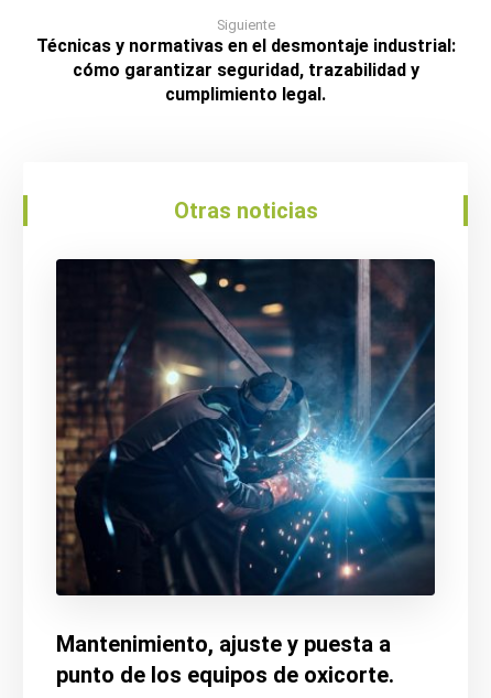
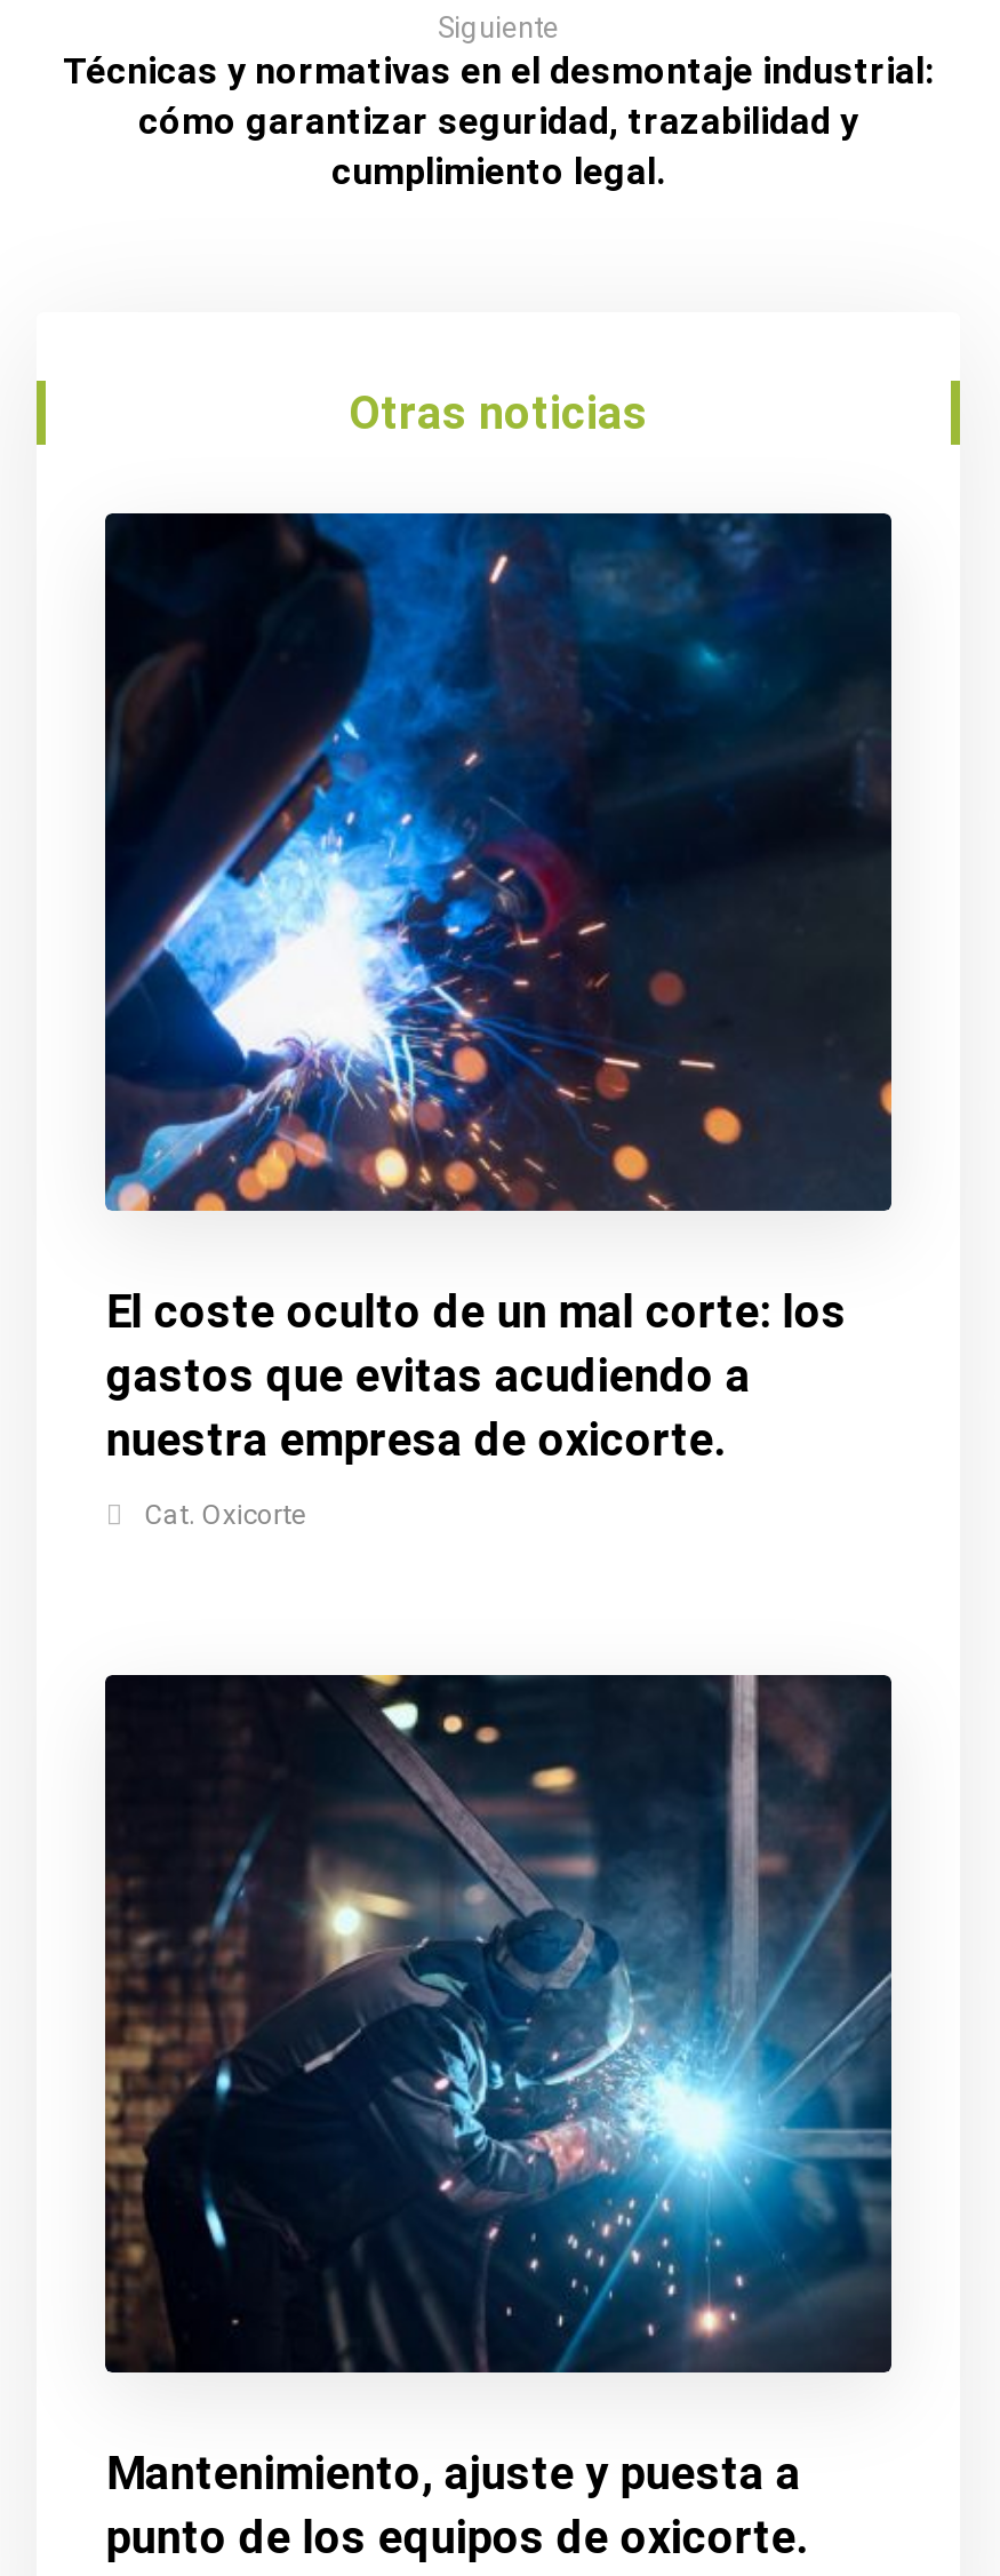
none -> [103,511,894,1531] [image] | El coste oculto de un mal corte: los | gastos que evitas acudiendo a | nuestra empresa de oxicorte. | Cat. Oxicorte

